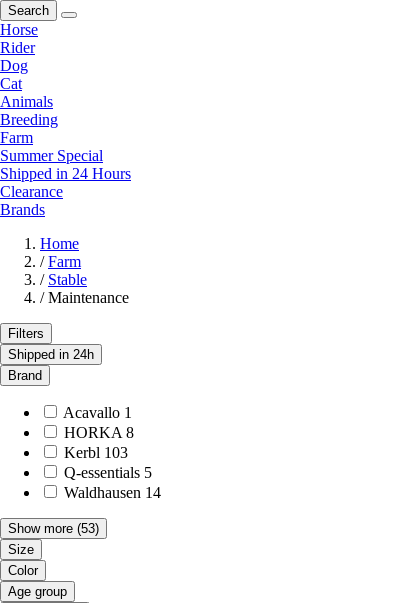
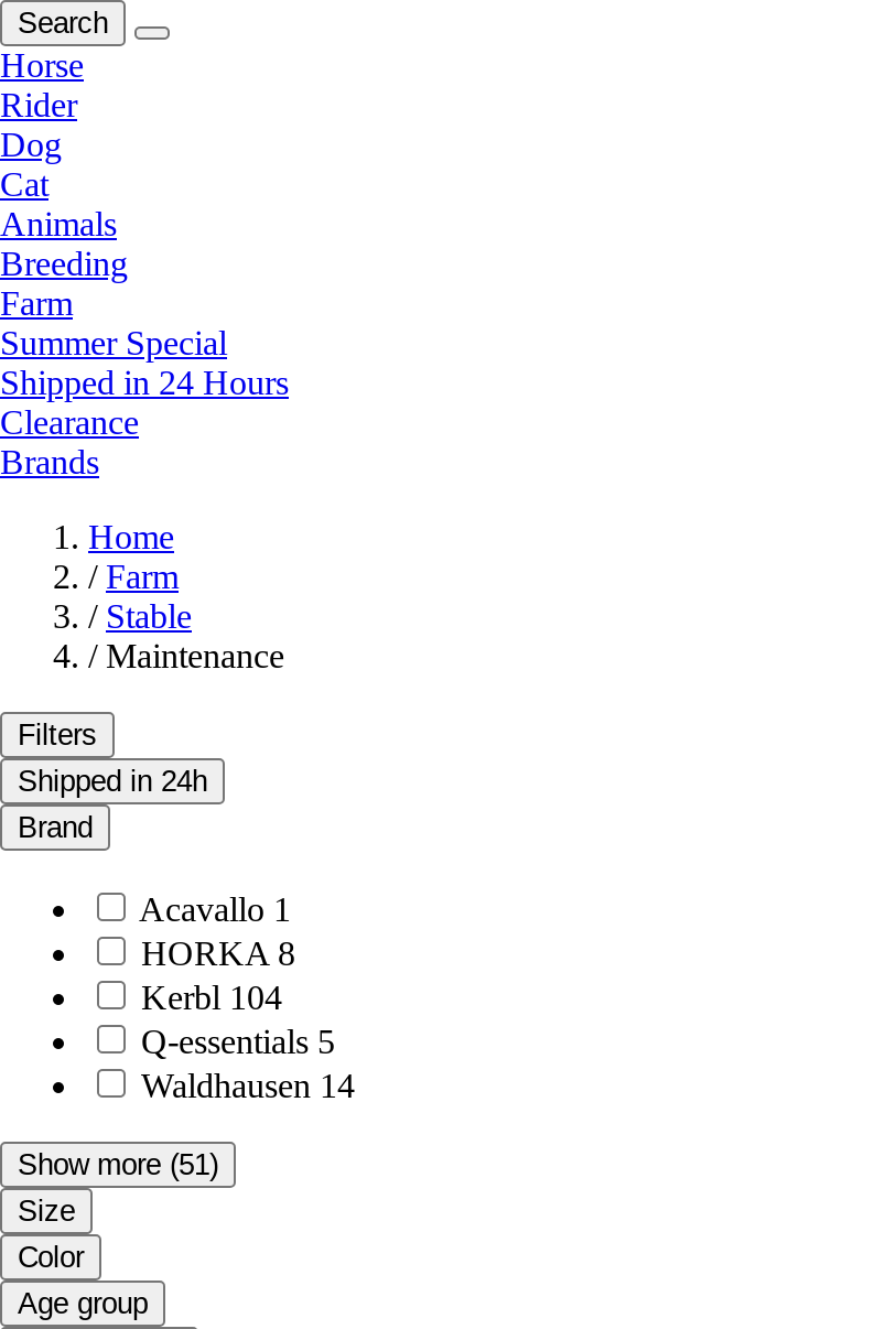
[64,444,128,461] Kerbl 103 -> [141,978,282,1016] Kerbl 104
[8,521,99,536] Show more (53) -> [18,1148,218,1181] Show more (51)

